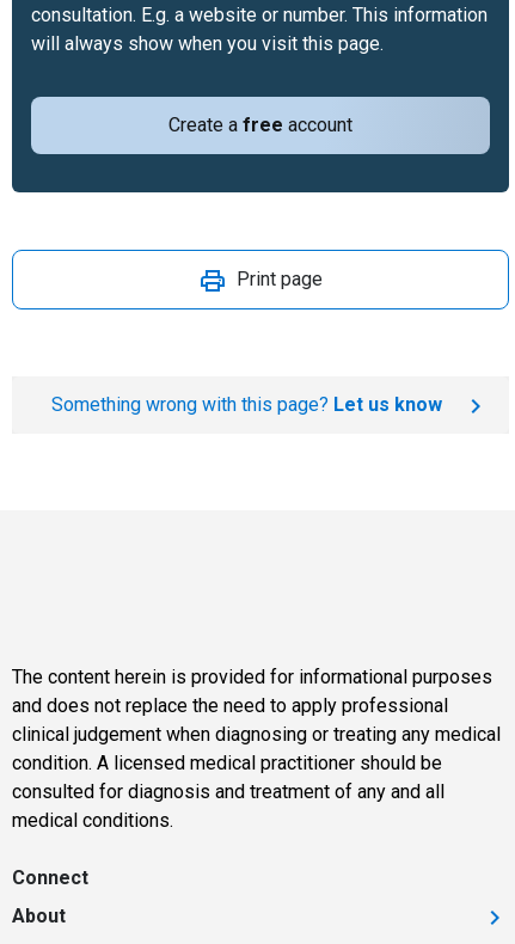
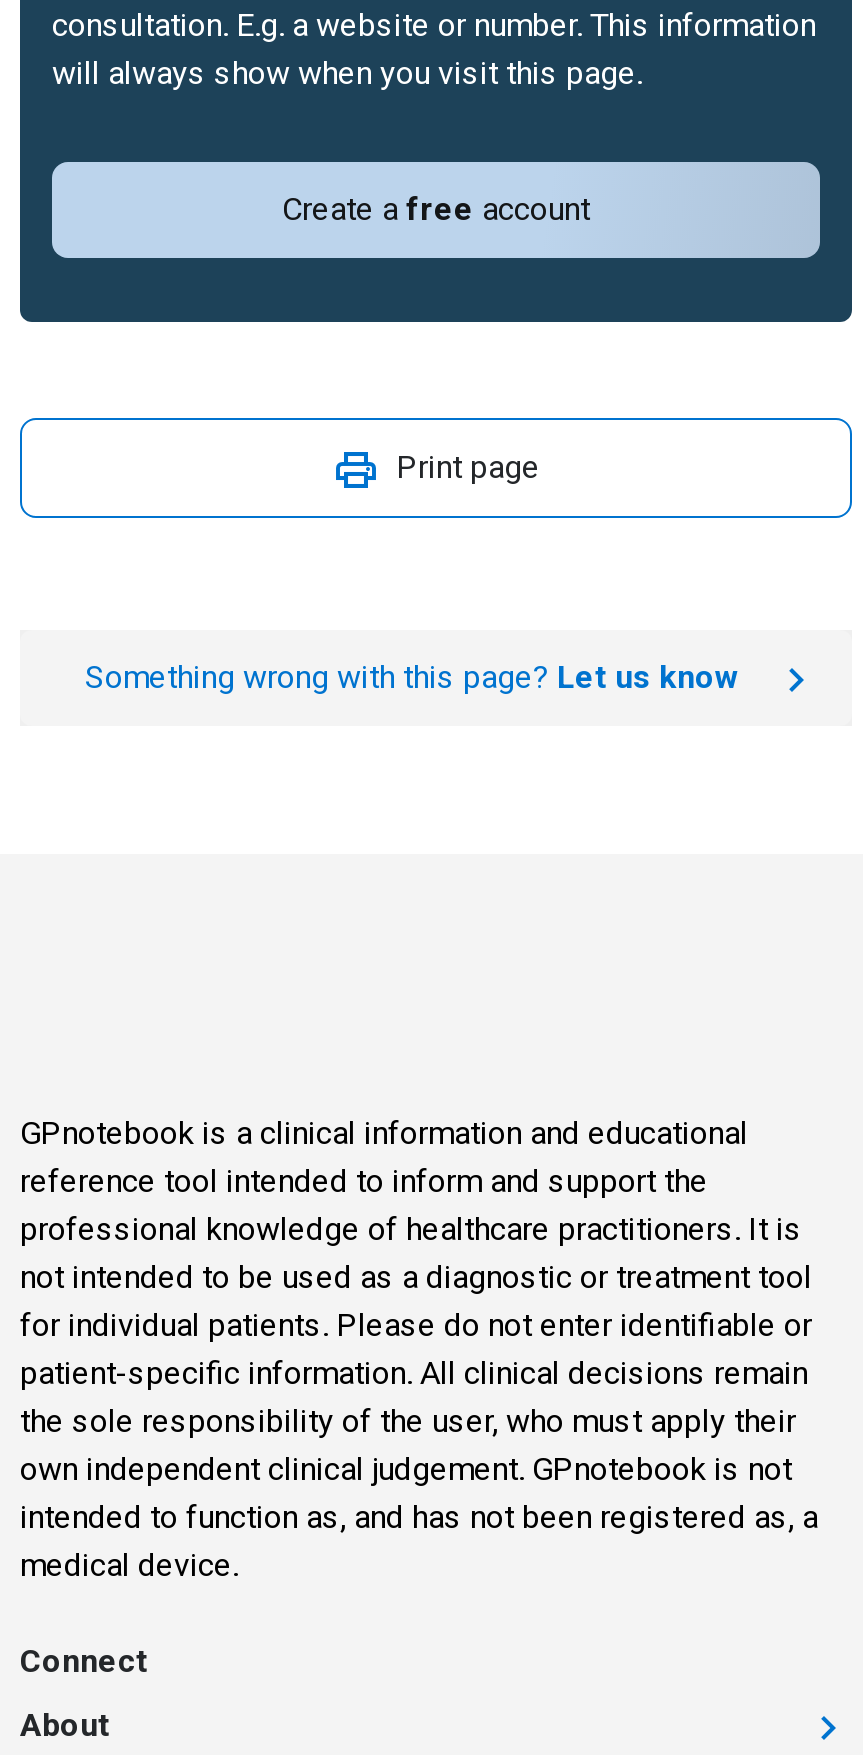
[12,666,501,832] The content herein is provided for informational purposes | and does not replace the need to apply professional | clinical judgement when diagnosing or treating any medical | condition. A licensed medical practitioner should be | consulted for diagnosis and treatment of any and all | medical conditions. -> [20,1114,818,1584] GPnotebook is a clinical information and educational | reference tool intended to inform and support the | professional knowledge of healthcare practitioners. It is | not intended to be used as a diagnostic or treatment tool | for individual patients. Please do not enter identifiable or | patient-specific information. All clinical decisions remain | the sole responsibility of the user, who must apply their | own independent clinical judgement. GPnotebook is not | intended to function as, and has not been registered as, a | medical device.

